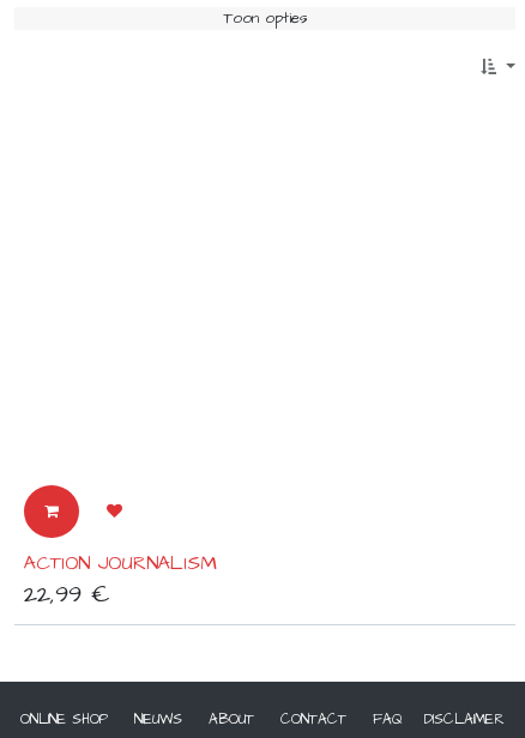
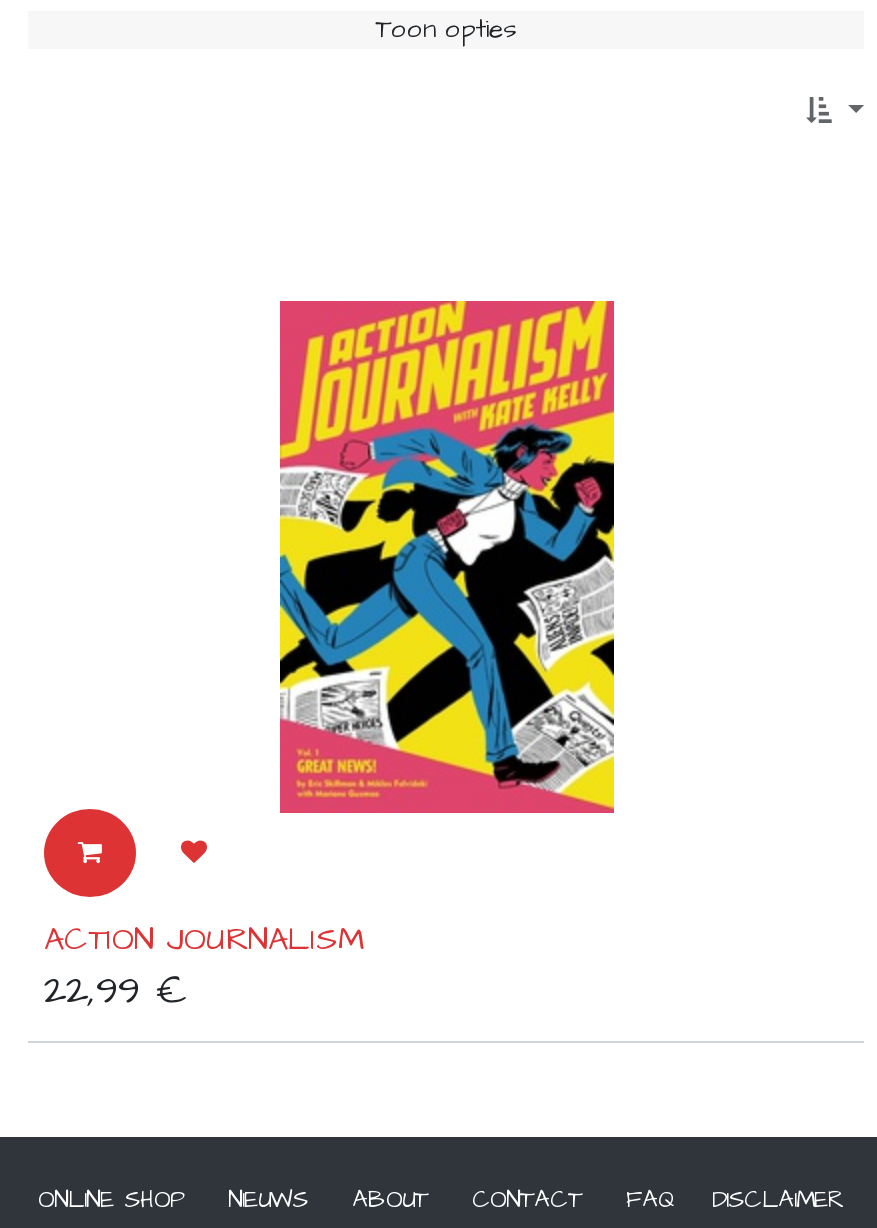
none -> [278,299,616,815] [image]

